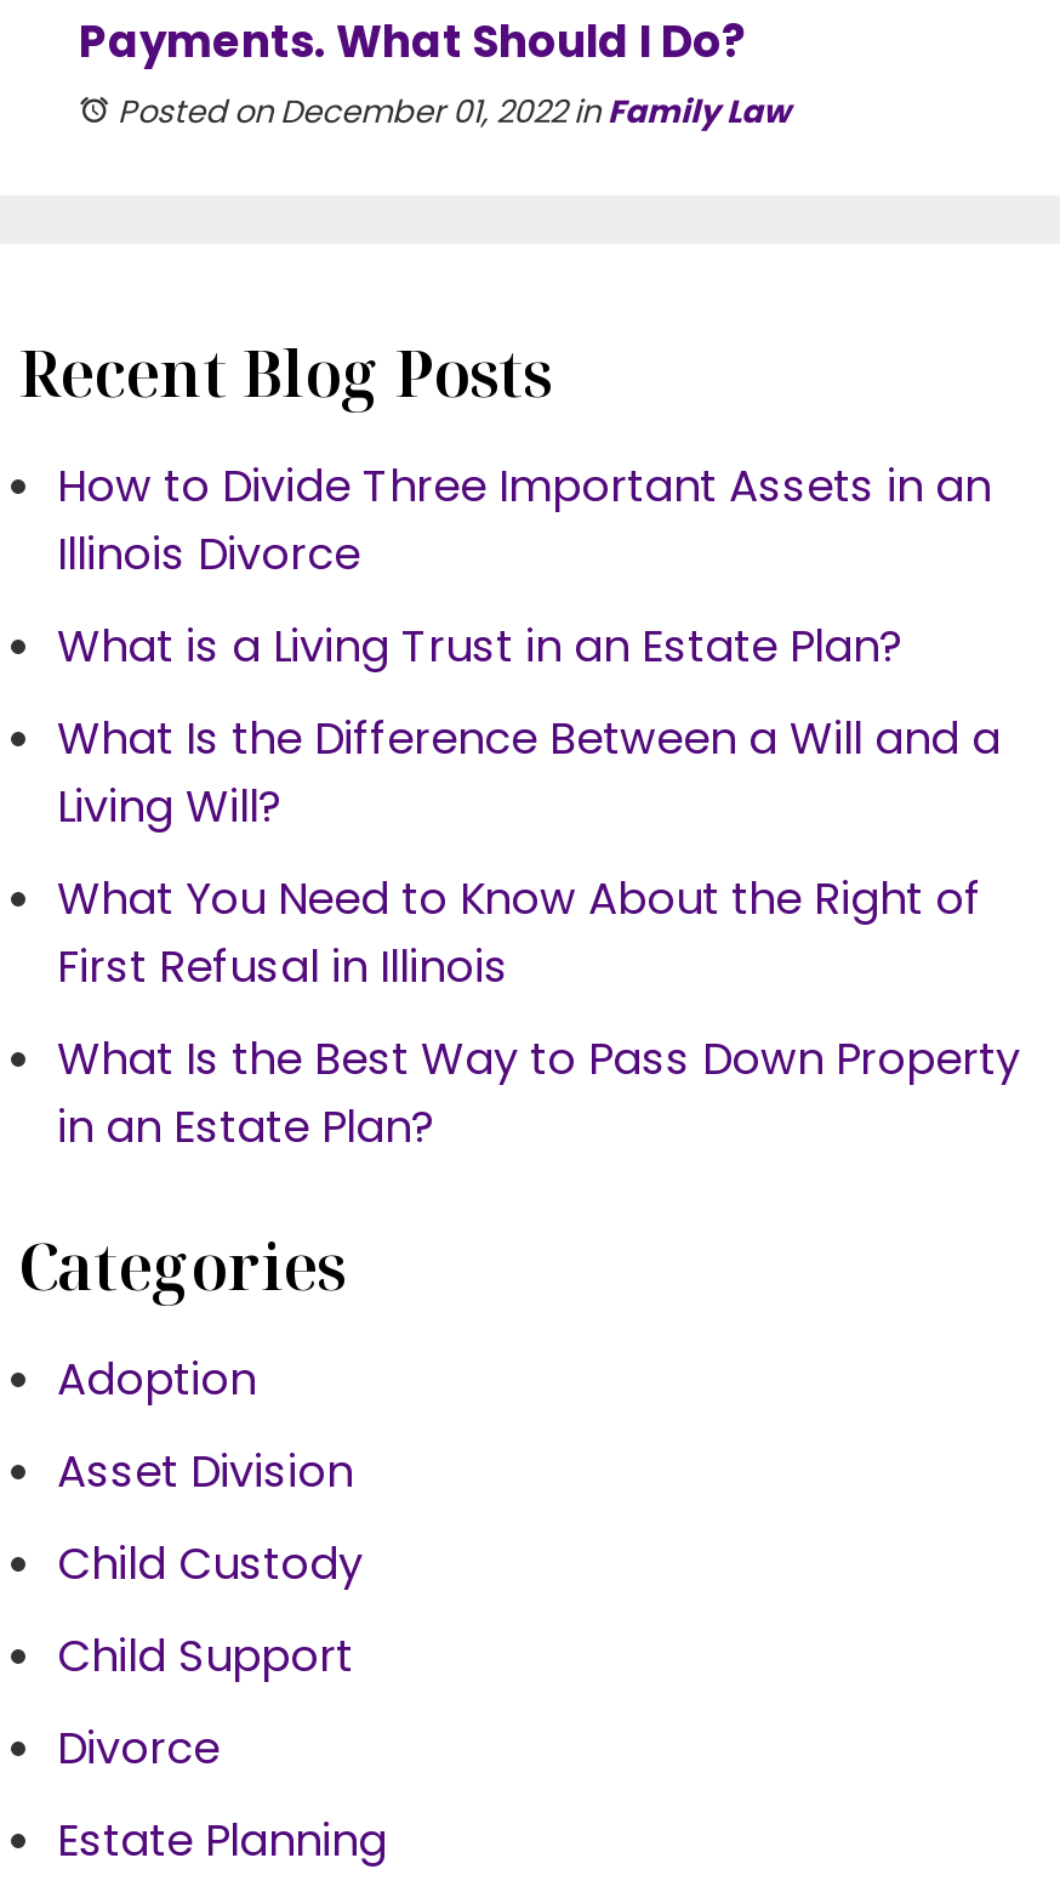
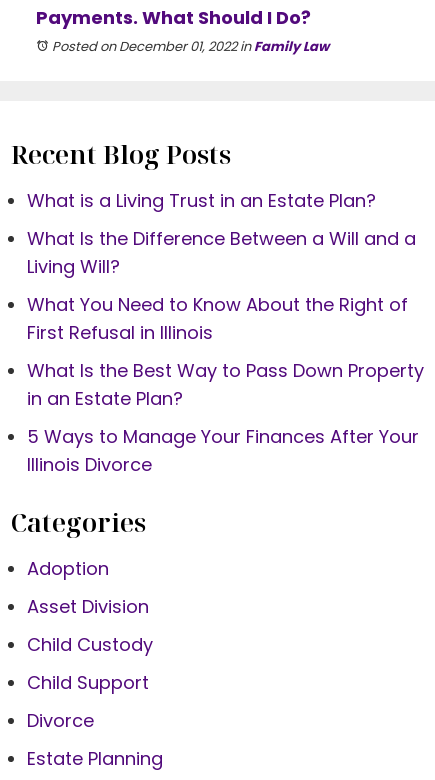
[57,455,991,516] How to Divide Three Important Assets in an -> none
moved [57,523,360,584] -> [27,452,152,477]: Illinois Divorce
moved [57,615,1020,1157] -> [27,188,424,411]: What is a Living Trust in an Estate Plan? | What Is the Difference Between a Will and a | Living Will? | What You Need to Know About the Right of | First Refusal in Illinois | What Is the Best Way to Pass Down Property | in an Estate Plan?
none -> [27,424,419,449] 5 Ways to Manage Your Finances After Your

